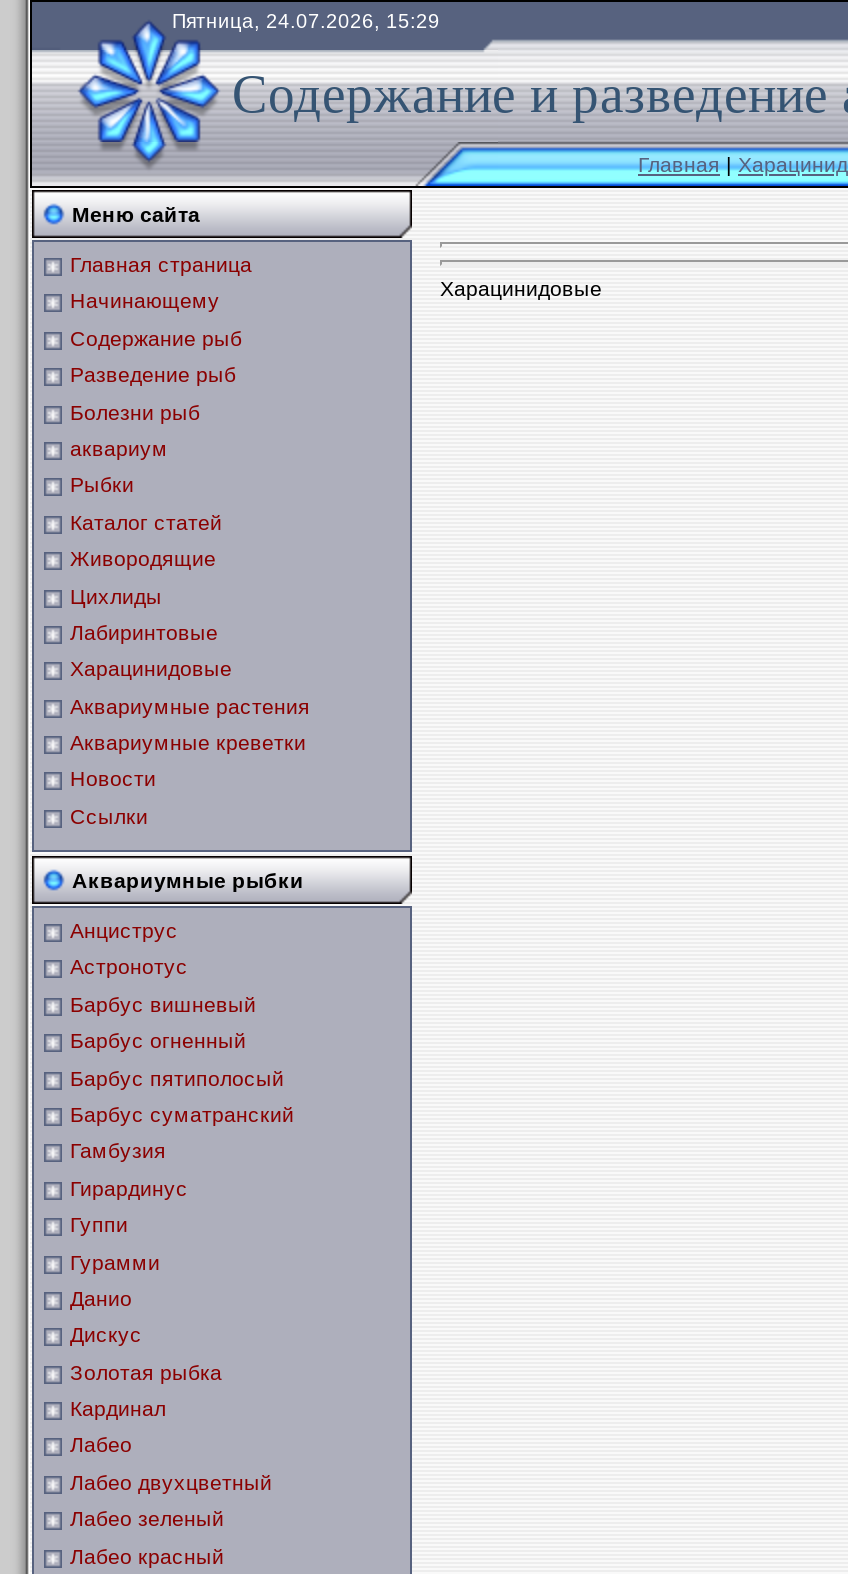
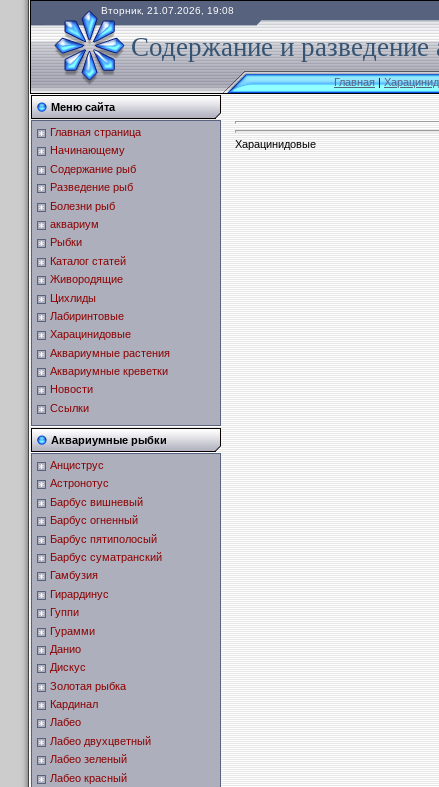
[172,10,440,32] Пятница, 24.07.2026, 15:29 -> [101,5,234,16] Вторник, 21.07.2026, 19:08

